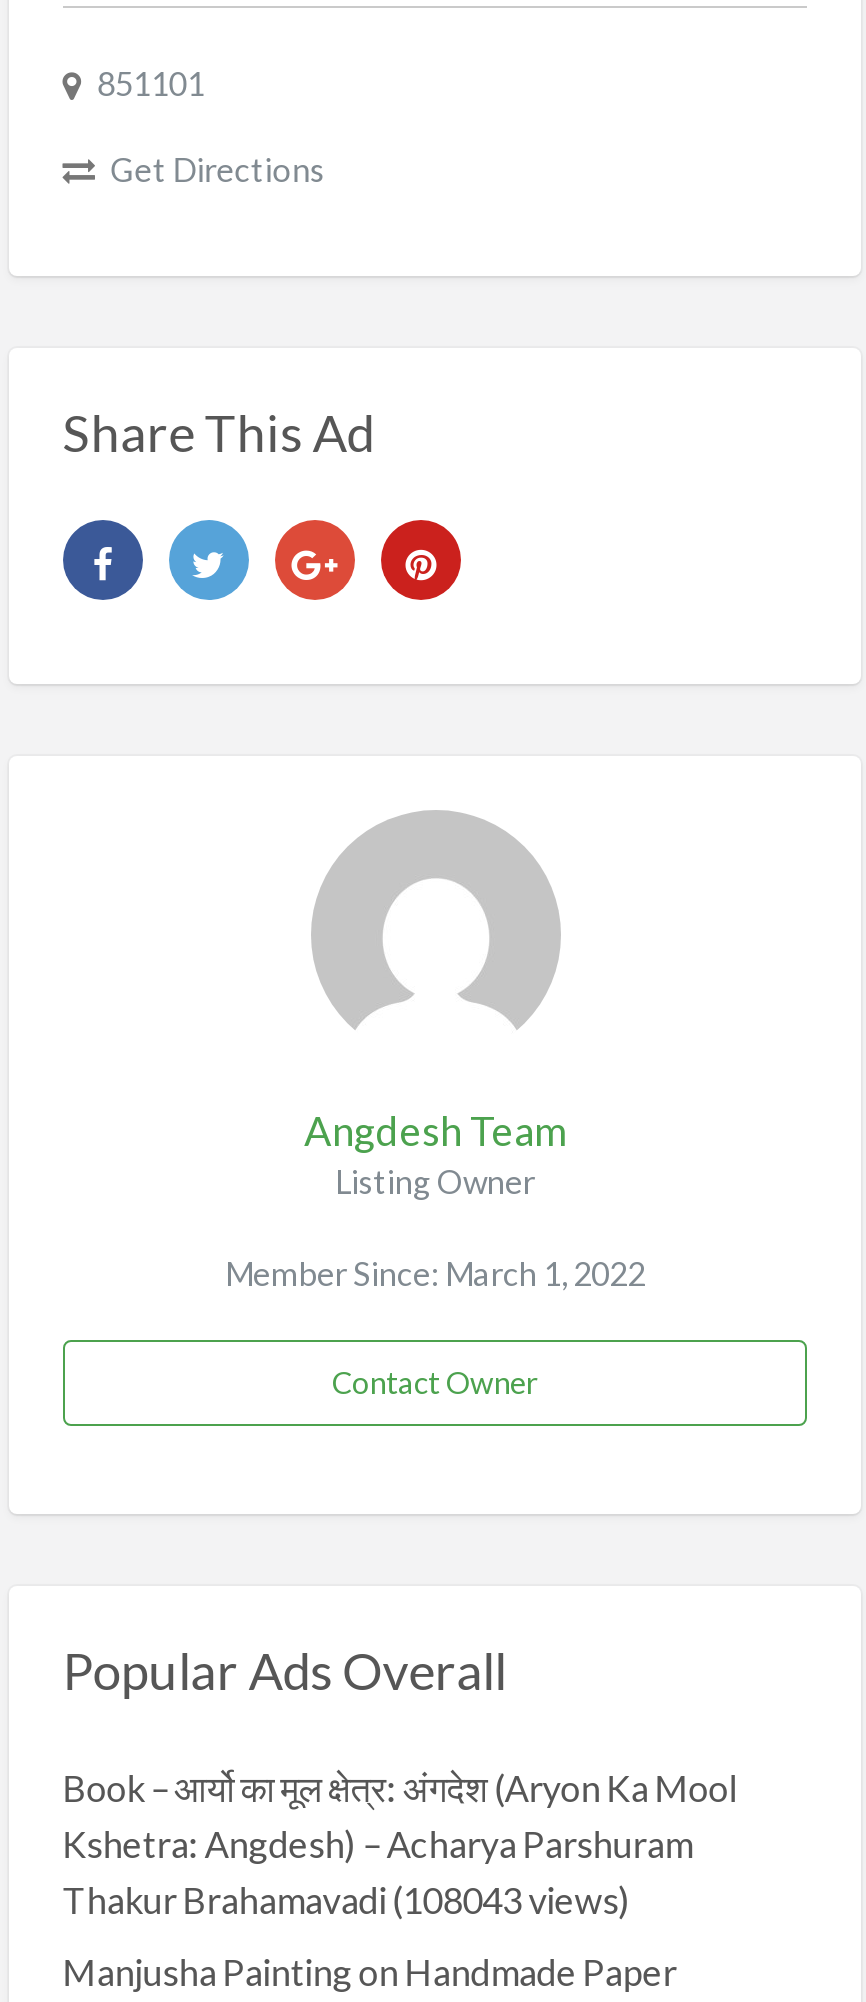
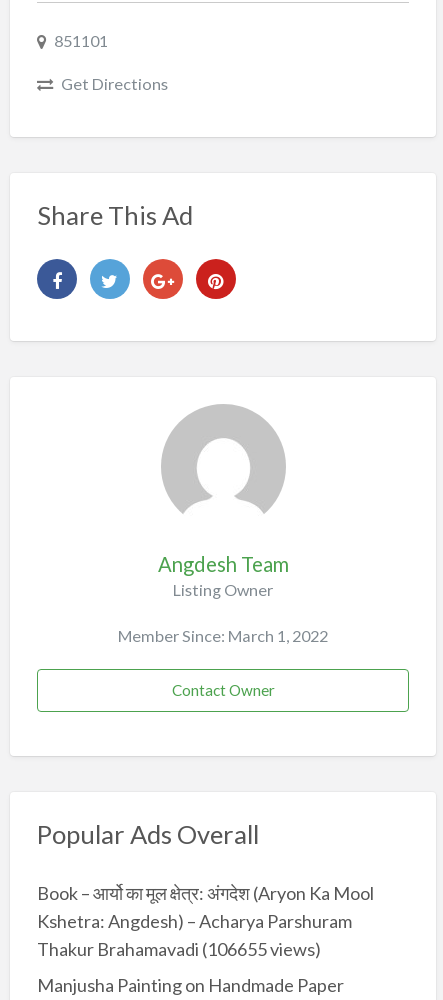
[62,1878,630,1922] Thakur Brahamavadi (108043 views) -> [37,938,321,960] Thakur Brahamavadi (106655 views)

